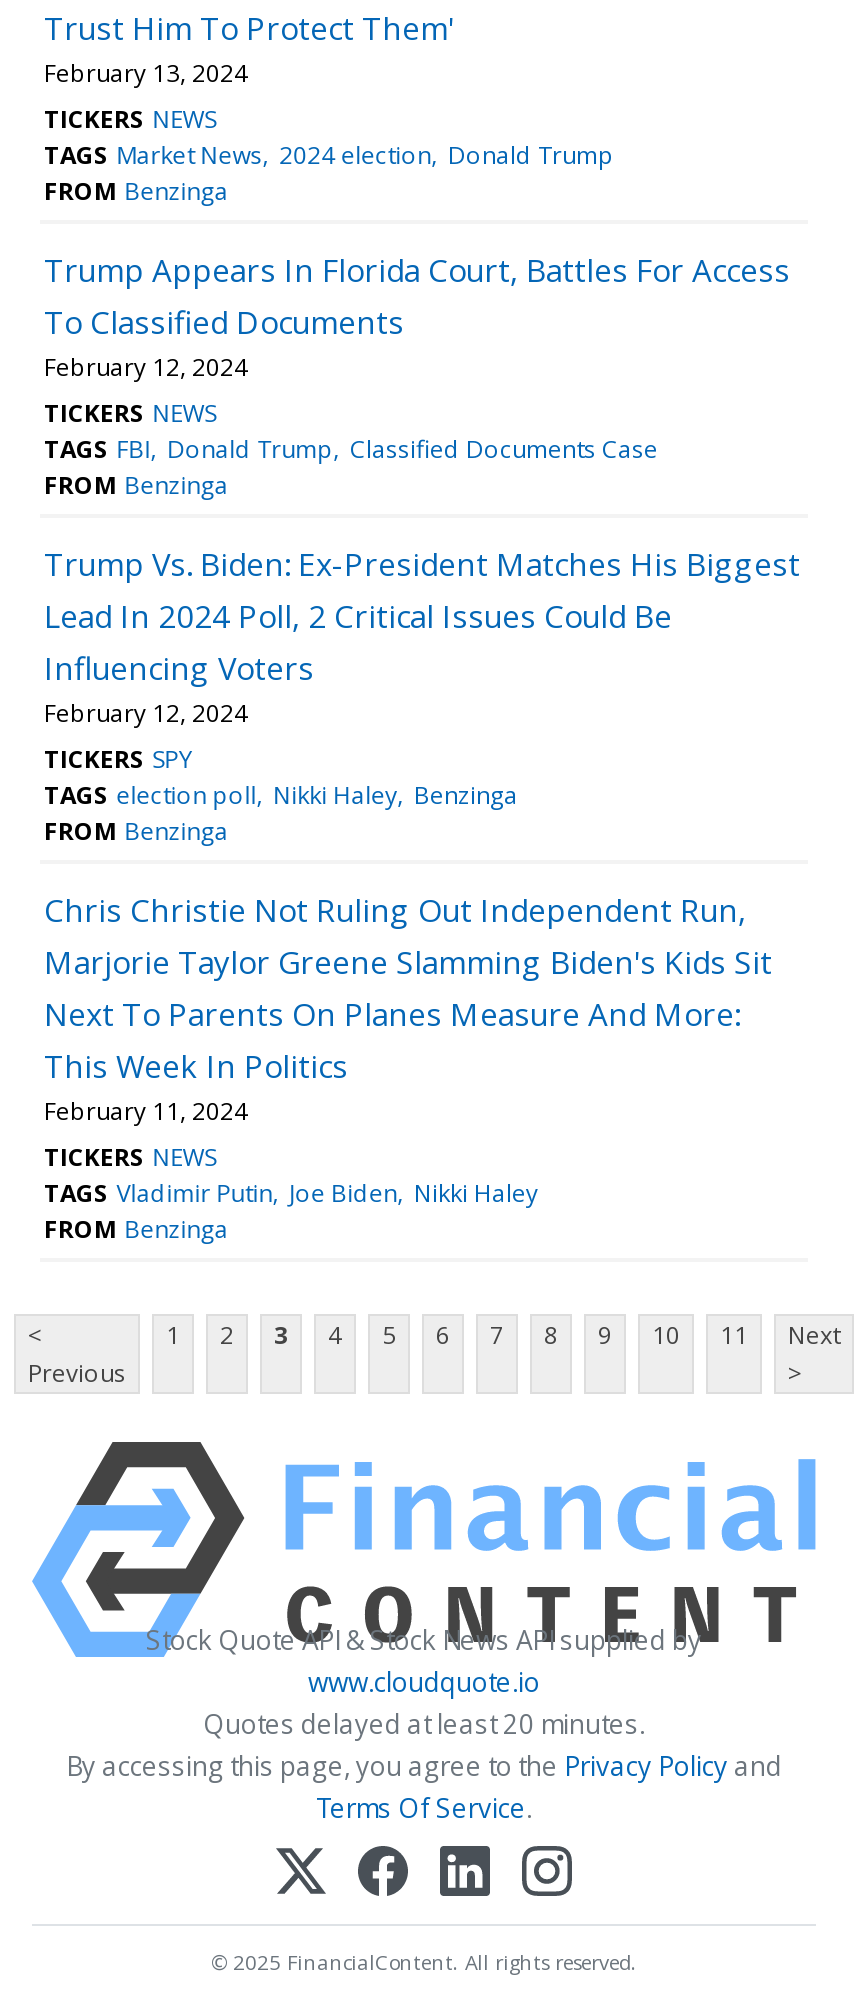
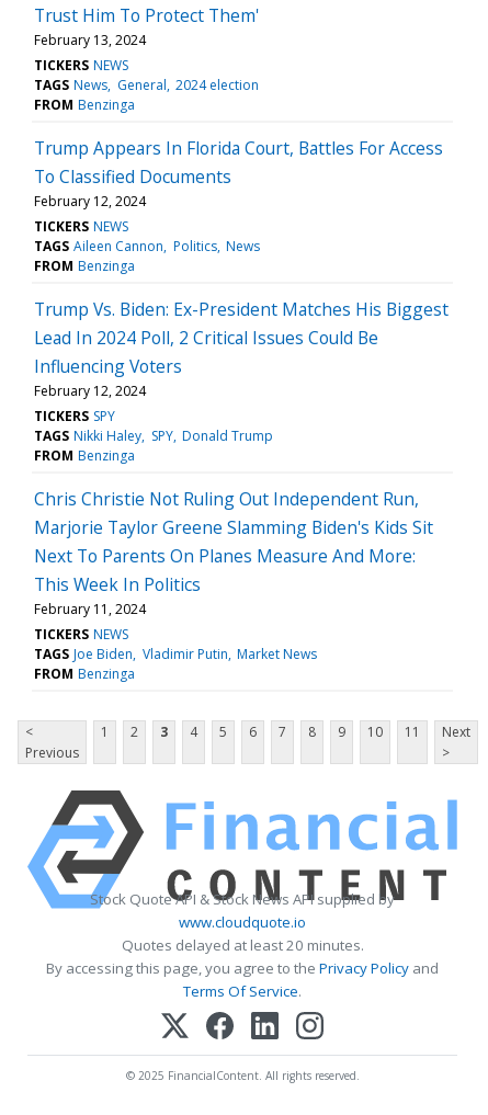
[44,138,614,172] TAGS Market News 2024 election Donald Trump -> [34,75,259,94] TAGS News General 2024 election
[44,432,658,466] TAGS FBI Donald Trump Classified Documents Case -> [34,237,260,255] TAGS Aileen Cannon Politics News
[44,778,518,812] TAGS election poll Nikki Haley Benzinga -> [34,426,273,445] TAGS Nikki Haley SPY Donald Trump
[44,1176,538,1210] TAGS Vladimir Putin Joe Biden Nikki Haley -> [34,644,317,663] TAGS Joe Biden Vladimir Putin Market News

